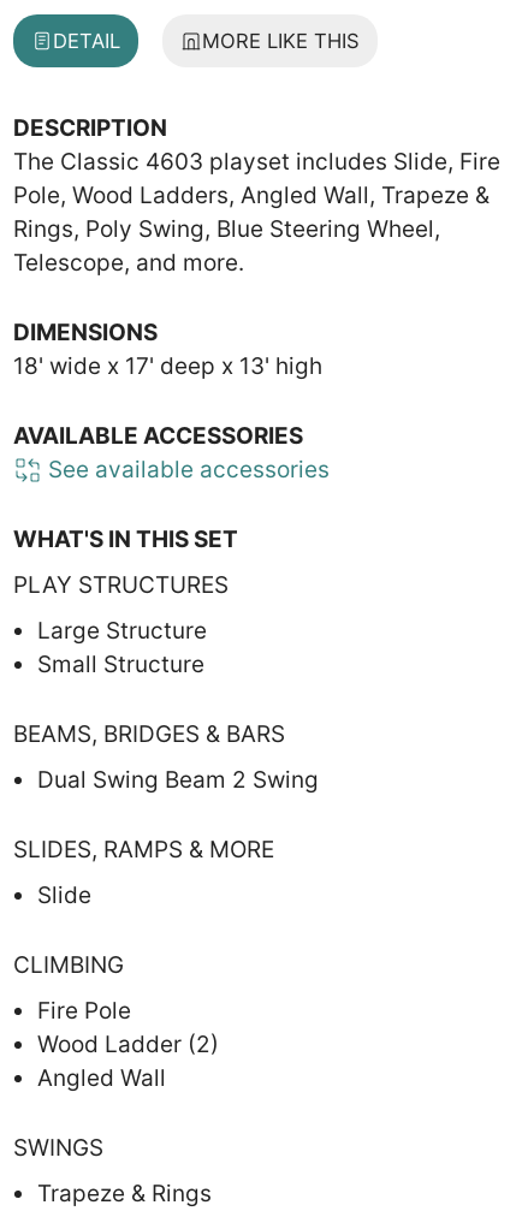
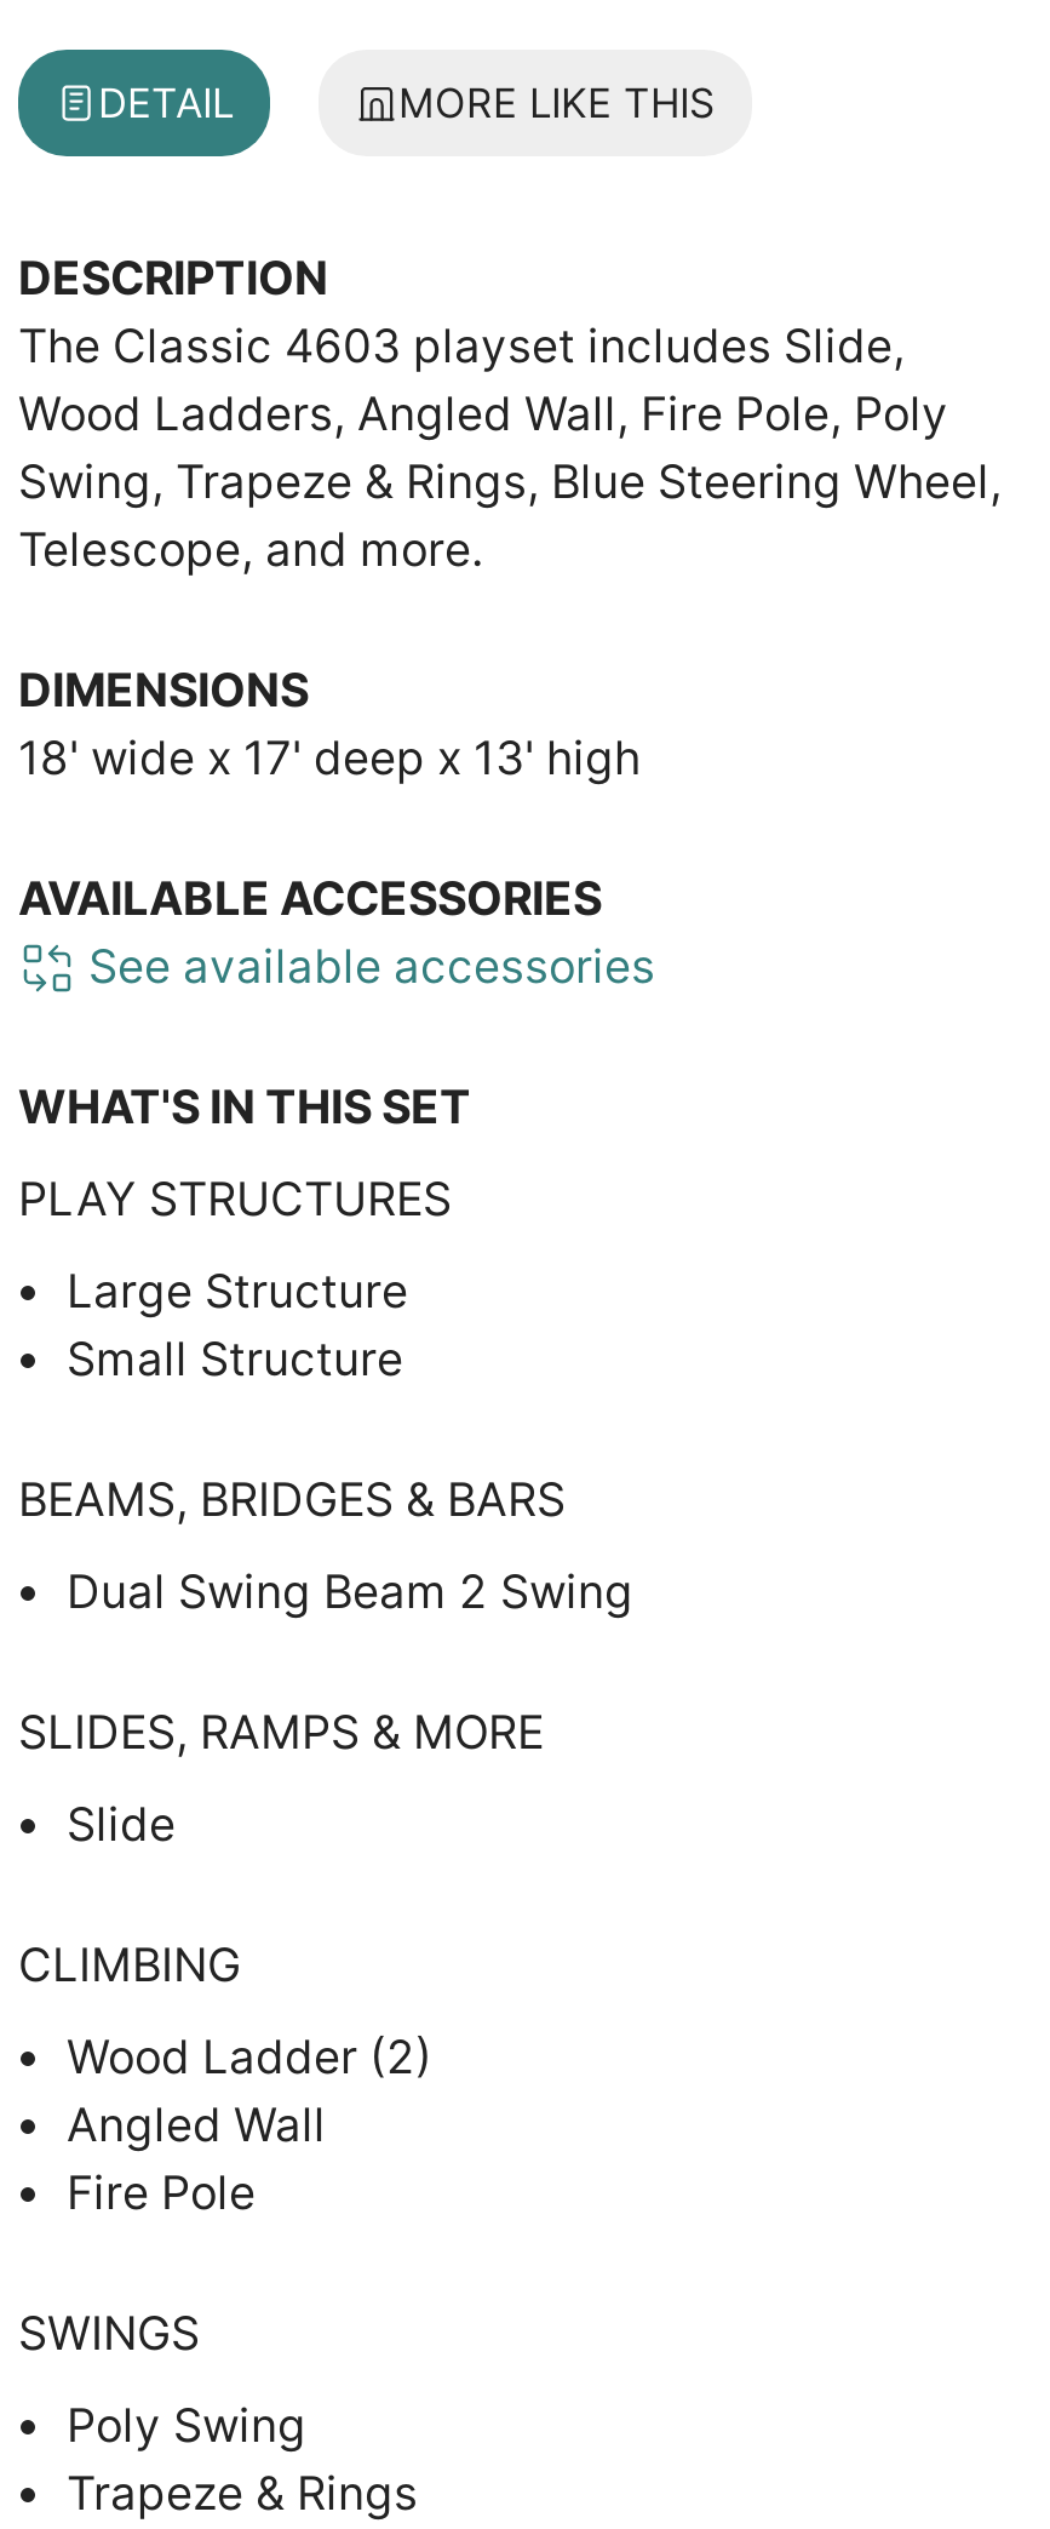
[13,148,500,243] The Classic 4603 playset includes Slide, Fire | Pole, Wood Ladders, Angled Wall, Trapeze & | Rings, Poly Swing, Blue Steering Wheel, -> [18,318,1002,509] The Classic 4603 playset includes Slide, | Wood Ladders, Angled Wall, Fire Pole, Poly | Swing, Trapeze & Rings, Blue Steering Wheel,
moved [37,997,131,1024] -> [67,2165,256,2220]: Fire Pole
moved [37,1030,219,1092] -> [67,2029,432,2153]: Wood Ladder (2) | Angled Wall
none -> [67,2397,306,2453] Poly Swing

